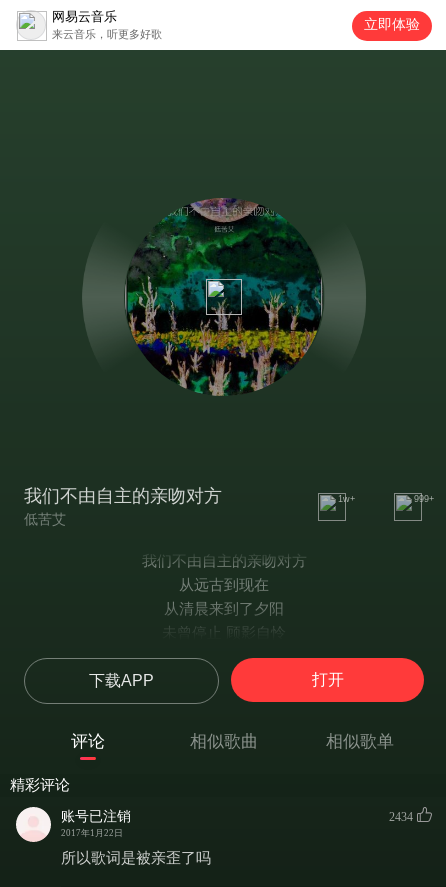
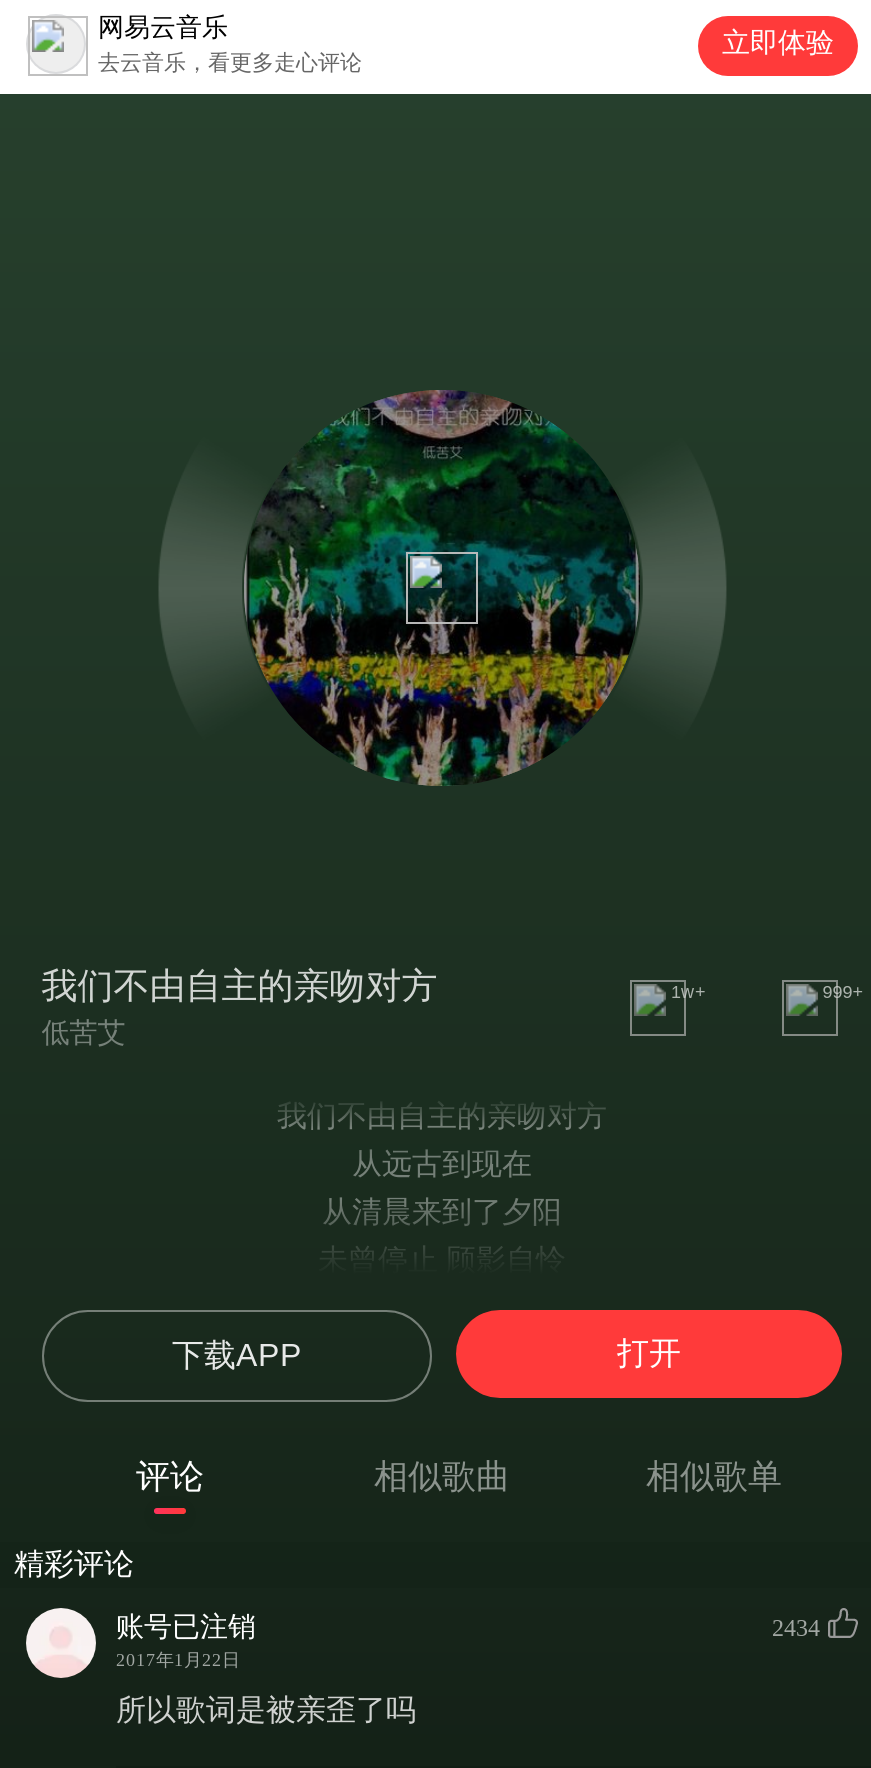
[52,28,162,40] 来云音乐，听更多好歌 -> [98,50,362,74] 去云音乐，看更多走心评论

